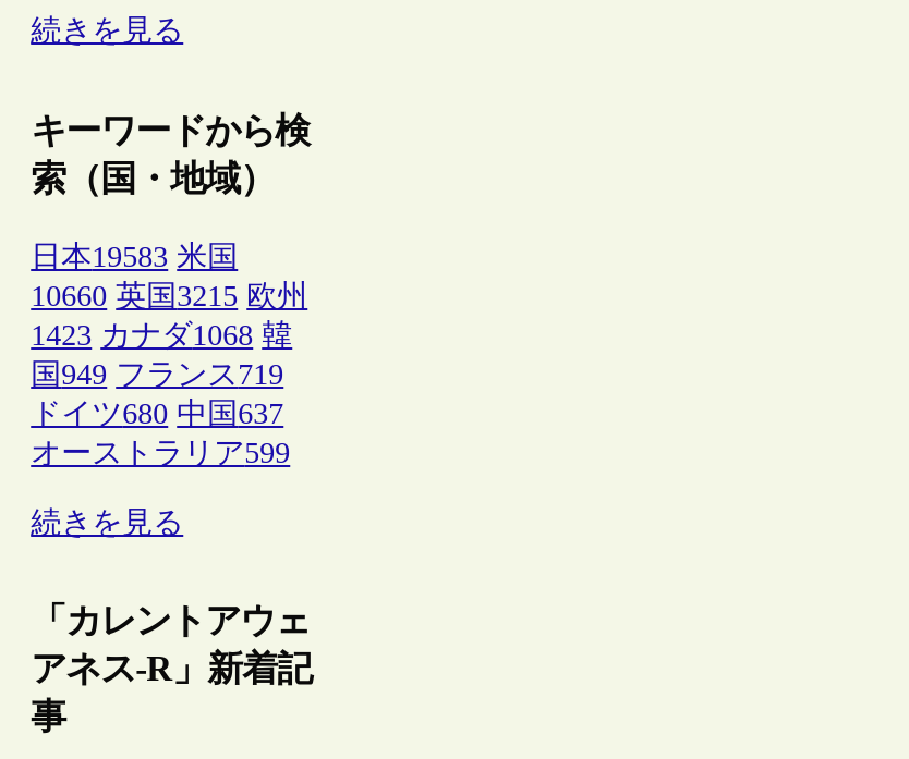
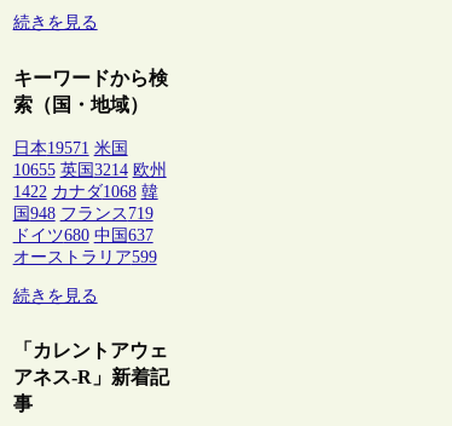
[31,240,238,273] 日本19583 米国 -> [13,139,128,157] 日本19571 米国
[31,280,308,312] 10660 英国3215 欧州 -> [13,161,166,179] 10655 英国3214 欧州
[31,319,292,352] 1423 カナダ1068 韓 -> [13,183,158,201] 1422 カナダ1068 韓
[31,358,284,391] 国949 フランス719 -> [13,204,153,223] 国948 フランス719

